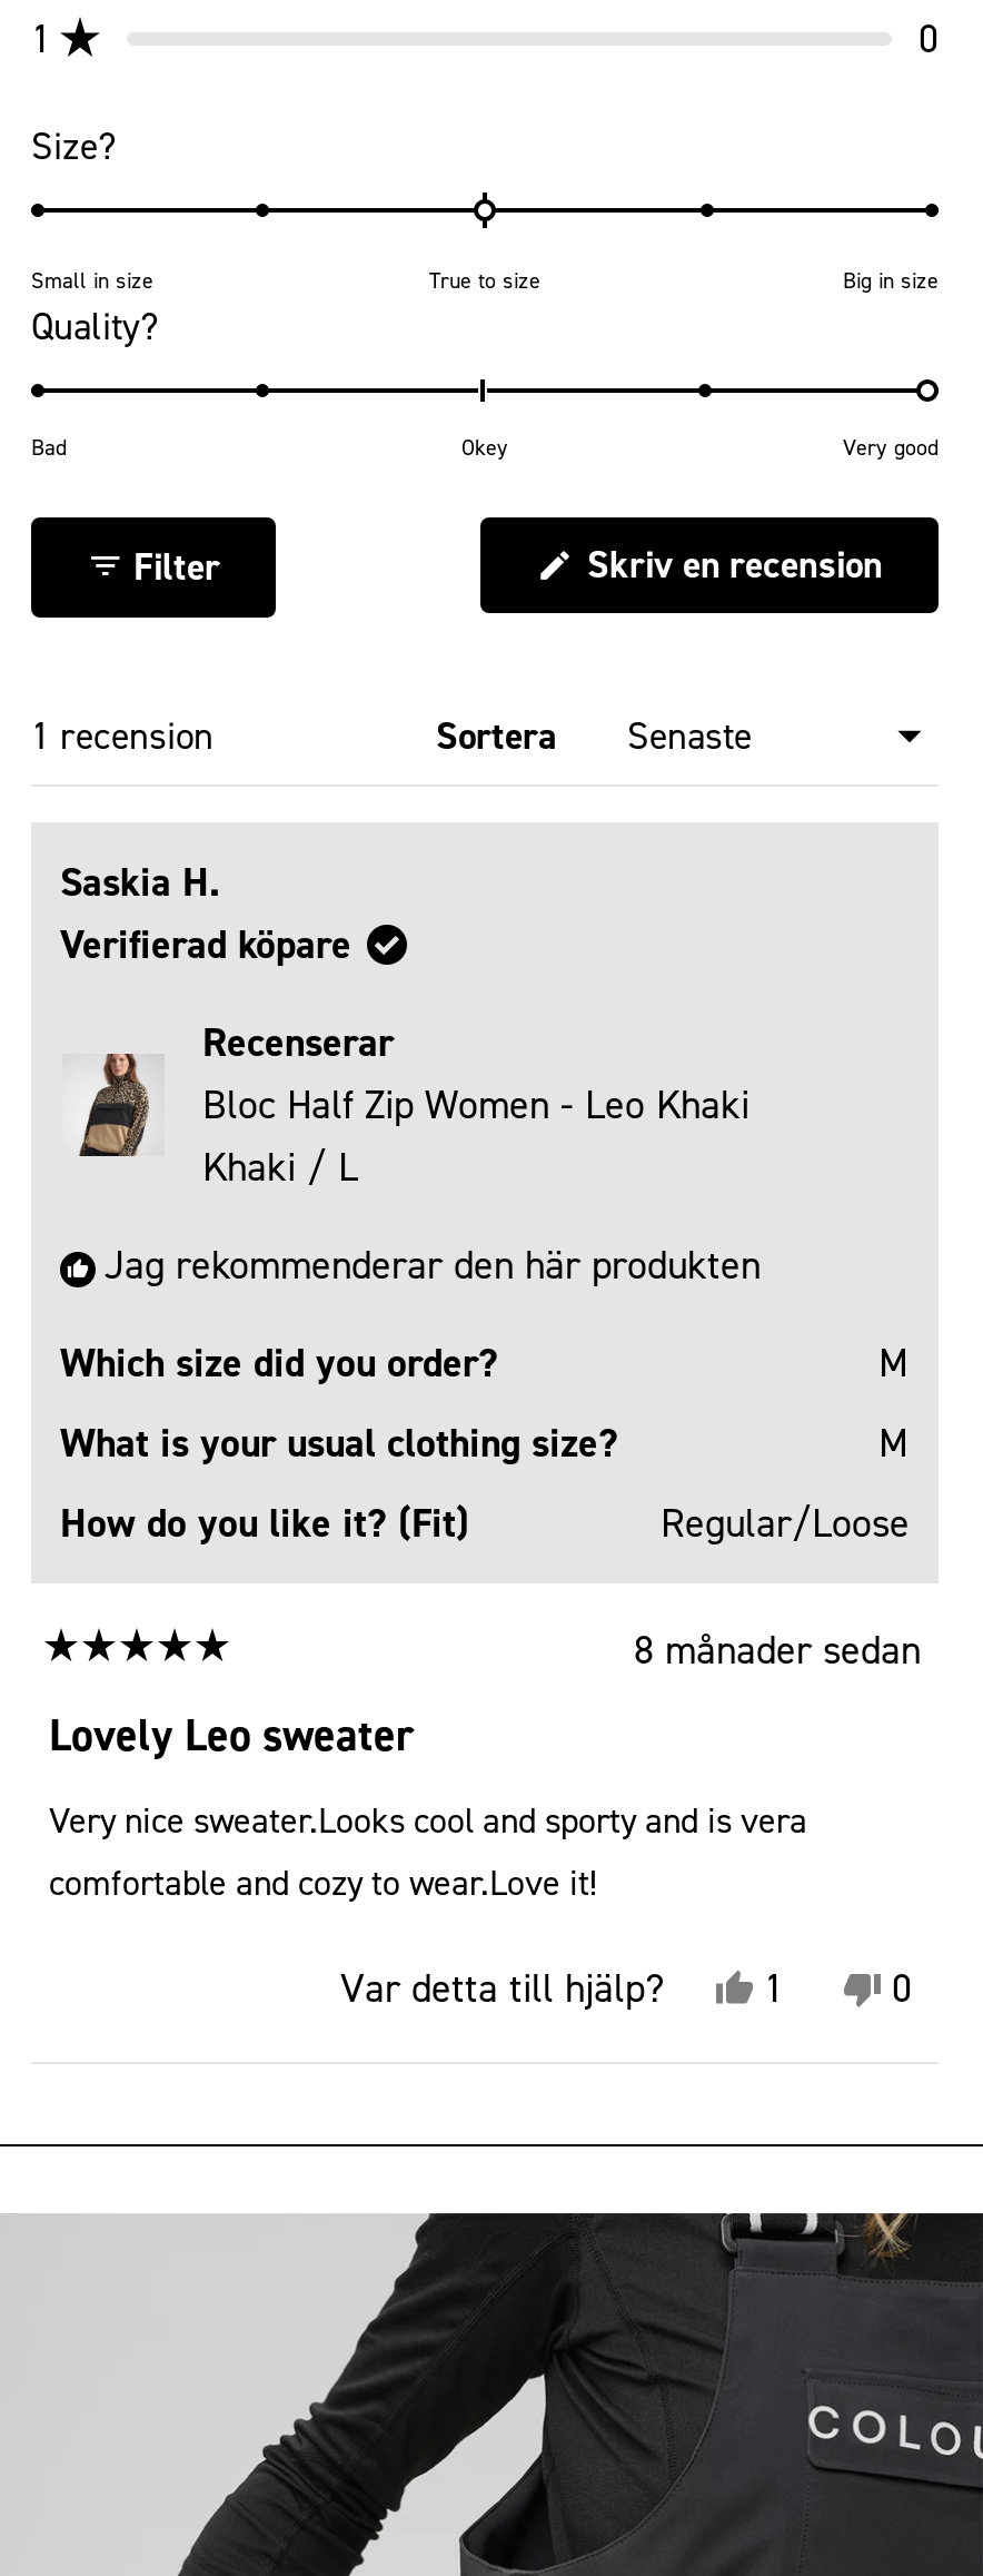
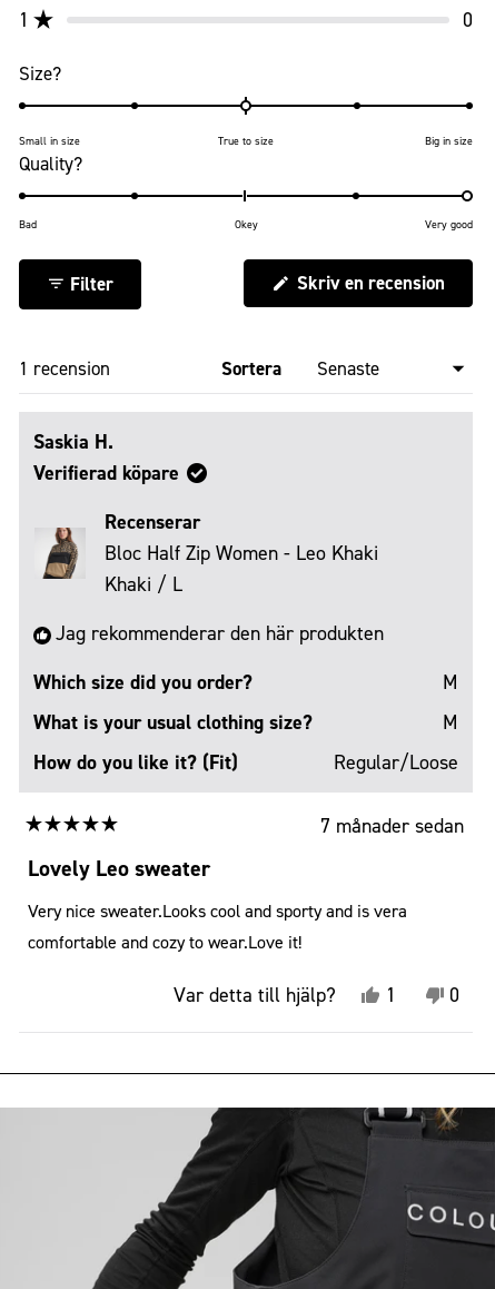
[634,1625,921,1672] 8 månader sedan -> [320,813,464,837] 7 månader sedan

